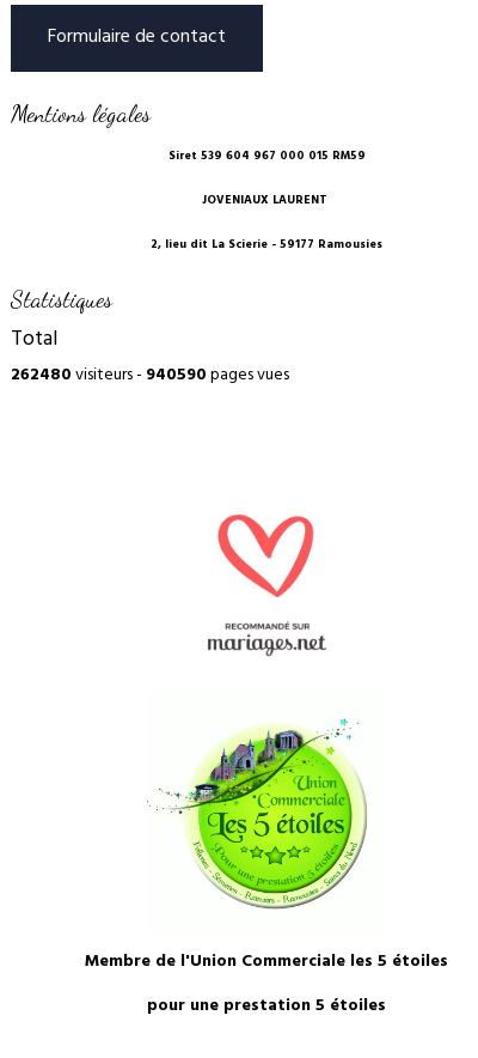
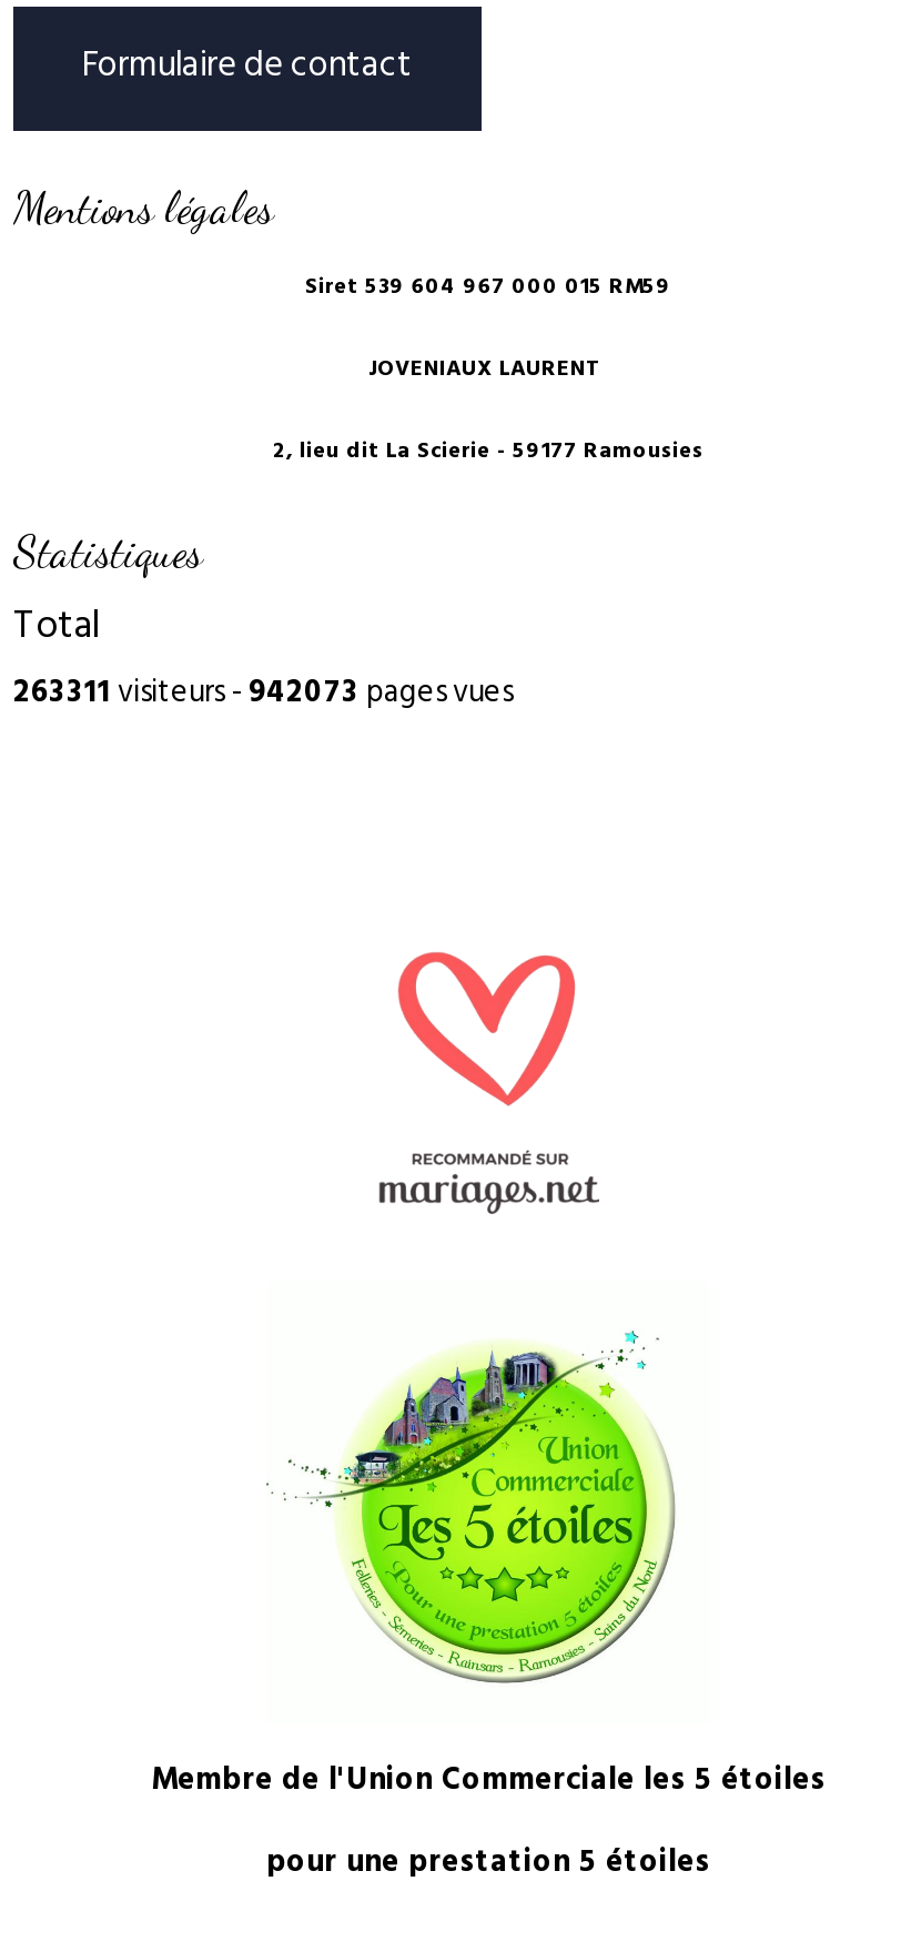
[11,360,289,392] 262480 visiteurs -940590 pages vues -> [13,665,513,725] 263311 visiteurs -942073 pages vues

